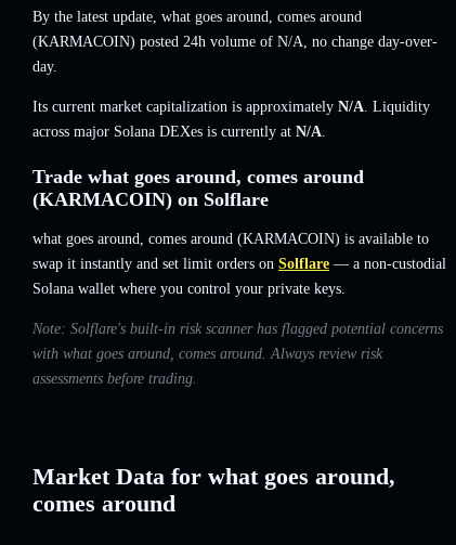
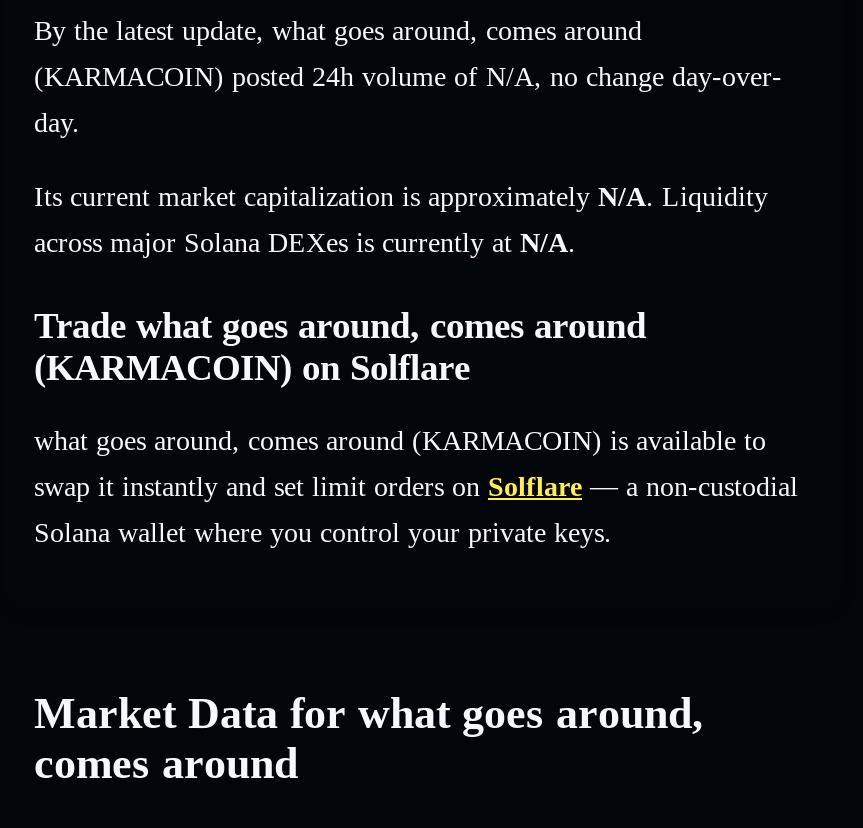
[32,321,443,387] Note: Solflare's built-in risk scanner has flagged potential concerns | with what goes around, comes around. Always review risk | assessments before trading. -> none

